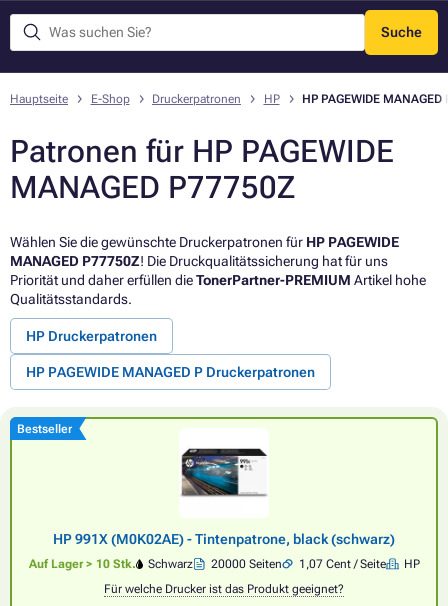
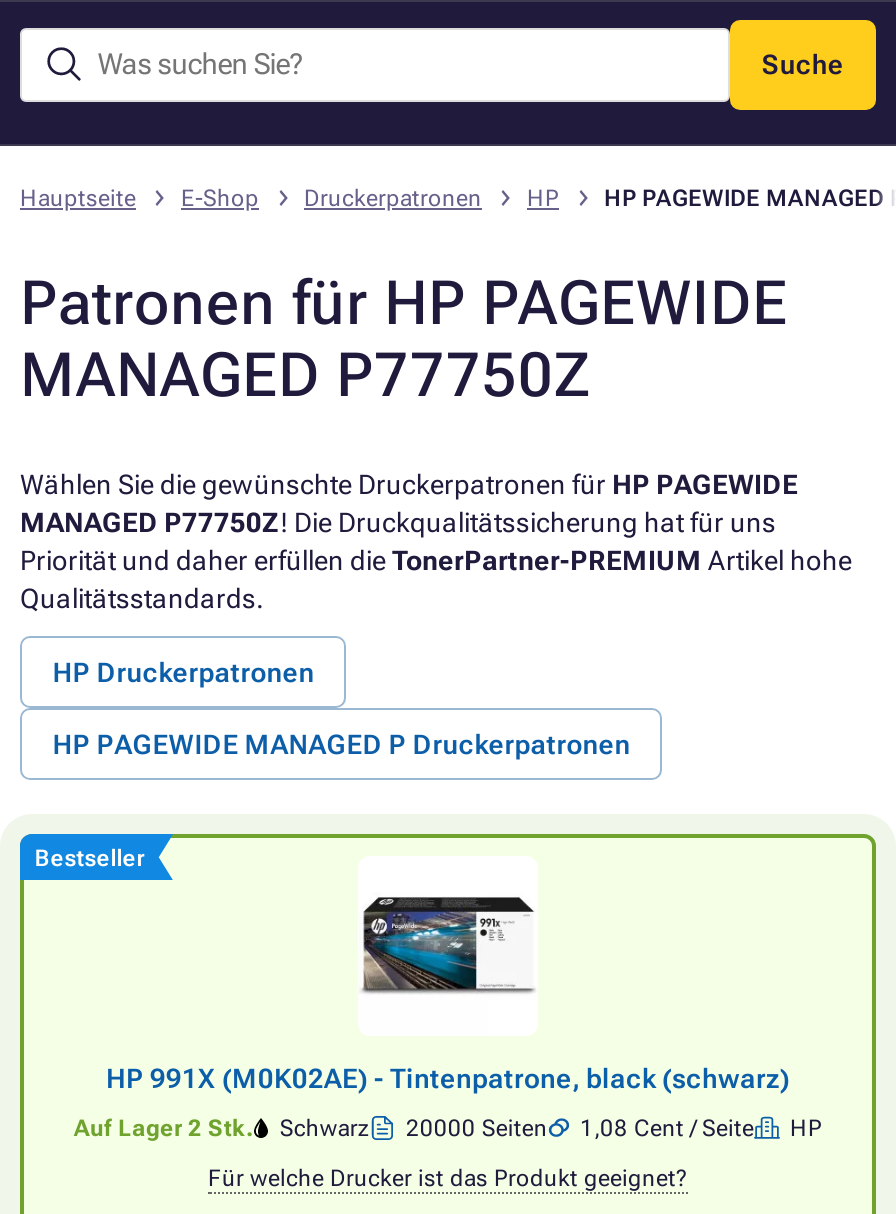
[28,557,135,571] Auf Lager > 10 Stk. -> [74,1113,254,1141] Auf Lager 2 Stk.
[298,557,385,571] 1,07 Cent / Seite -> [580,1113,754,1141] 1,08 Cent / Seite

